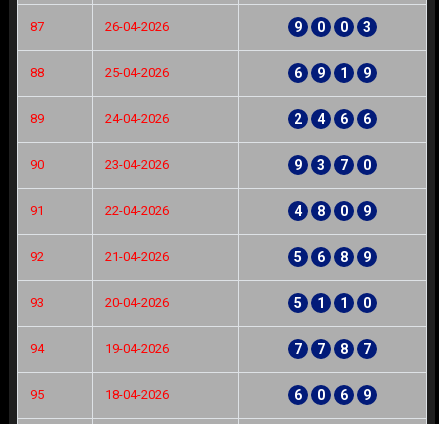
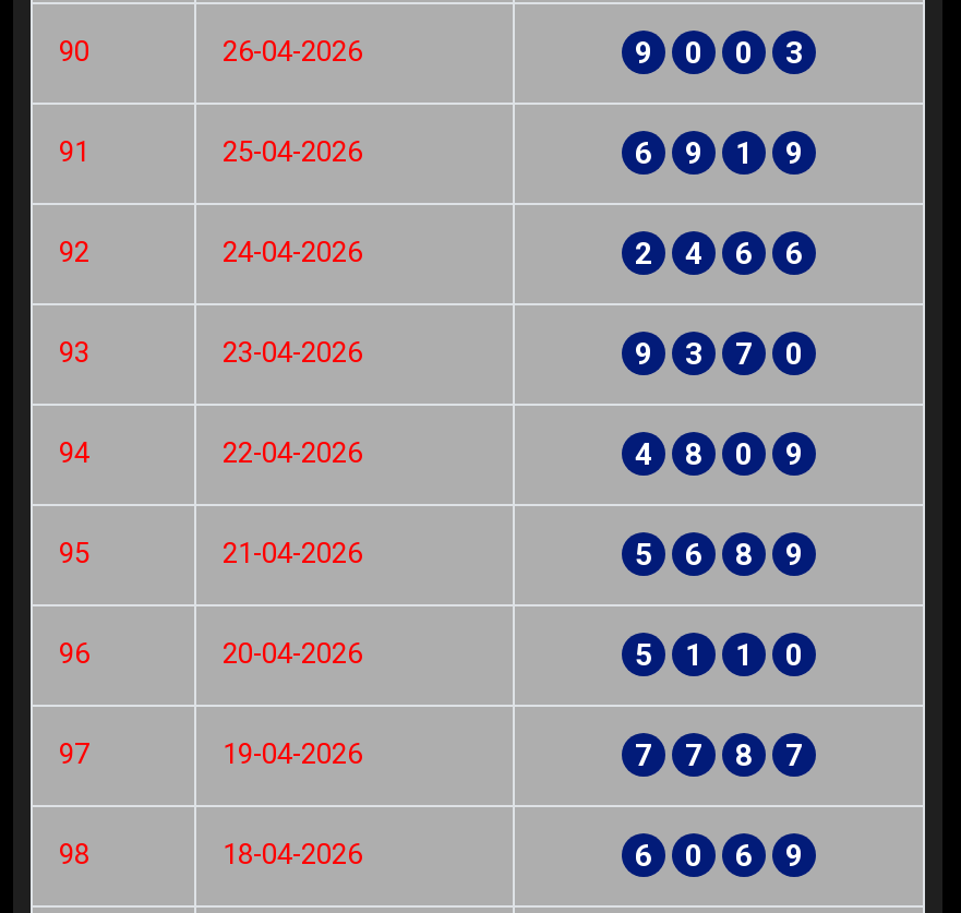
[30,19,44,34] 87 -> [59,34,89,67] 90
[30,65,44,80] 88 -> [59,135,89,168] 91
[30,111,44,126] 89 -> [59,235,89,268] 92
[30,157,44,172] 90 -> [59,336,89,368] 93
[30,203,44,218] 91 -> [59,436,89,469] 94
[30,249,44,264] 92 -> [59,536,89,569] 95
[30,295,44,310] 93 -> [59,637,89,669] 96
[30,341,44,356] 94 -> [59,737,89,770] 97
[30,387,44,402] 95 -> [59,837,89,870] 98

